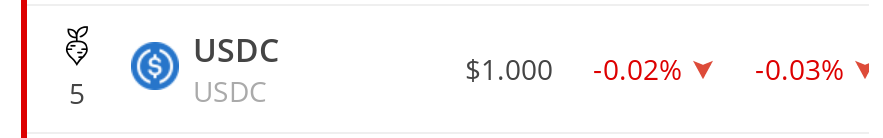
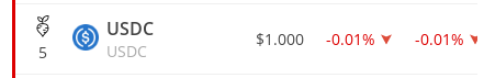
[593,50,691,88] -0.02% -> [326,29,380,49] -0.01%
[755,50,853,88] -0.03% -> [415,29,469,49] -0.01%

